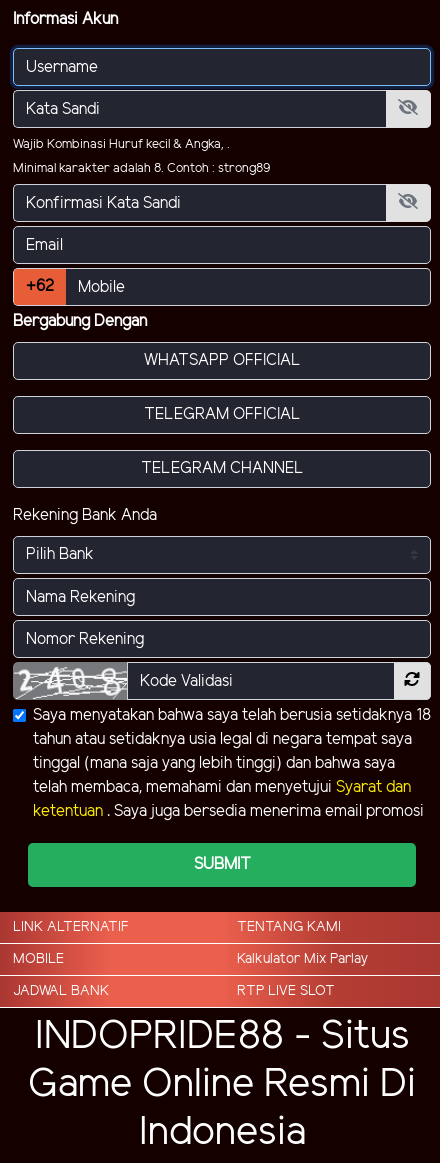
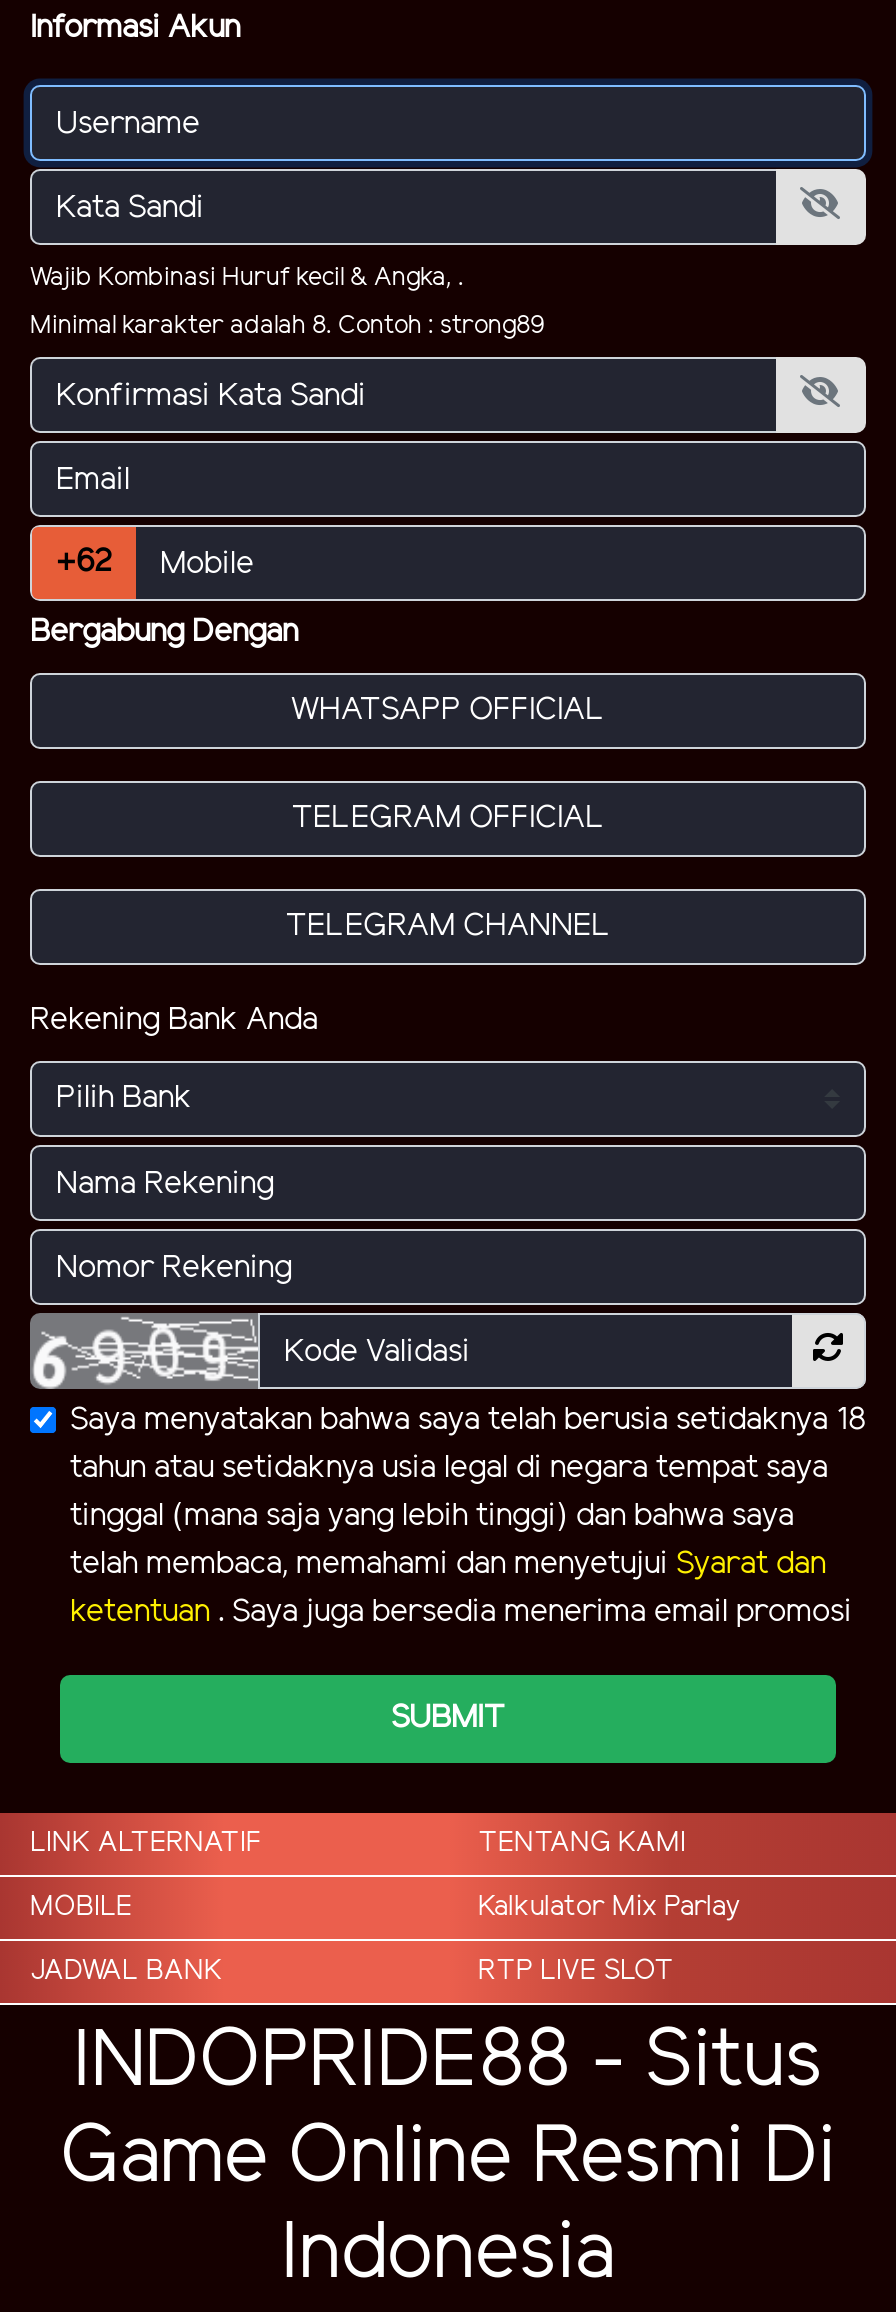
[15,667,126,700] [image] -> [32,1317,258,1389] [image]

